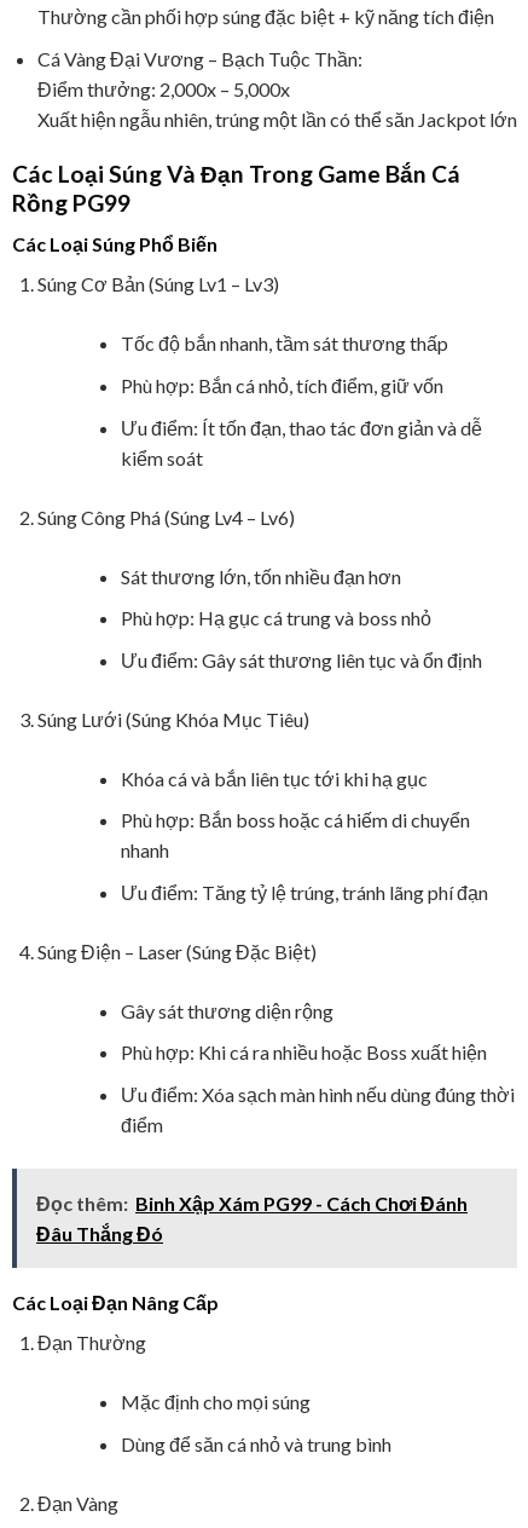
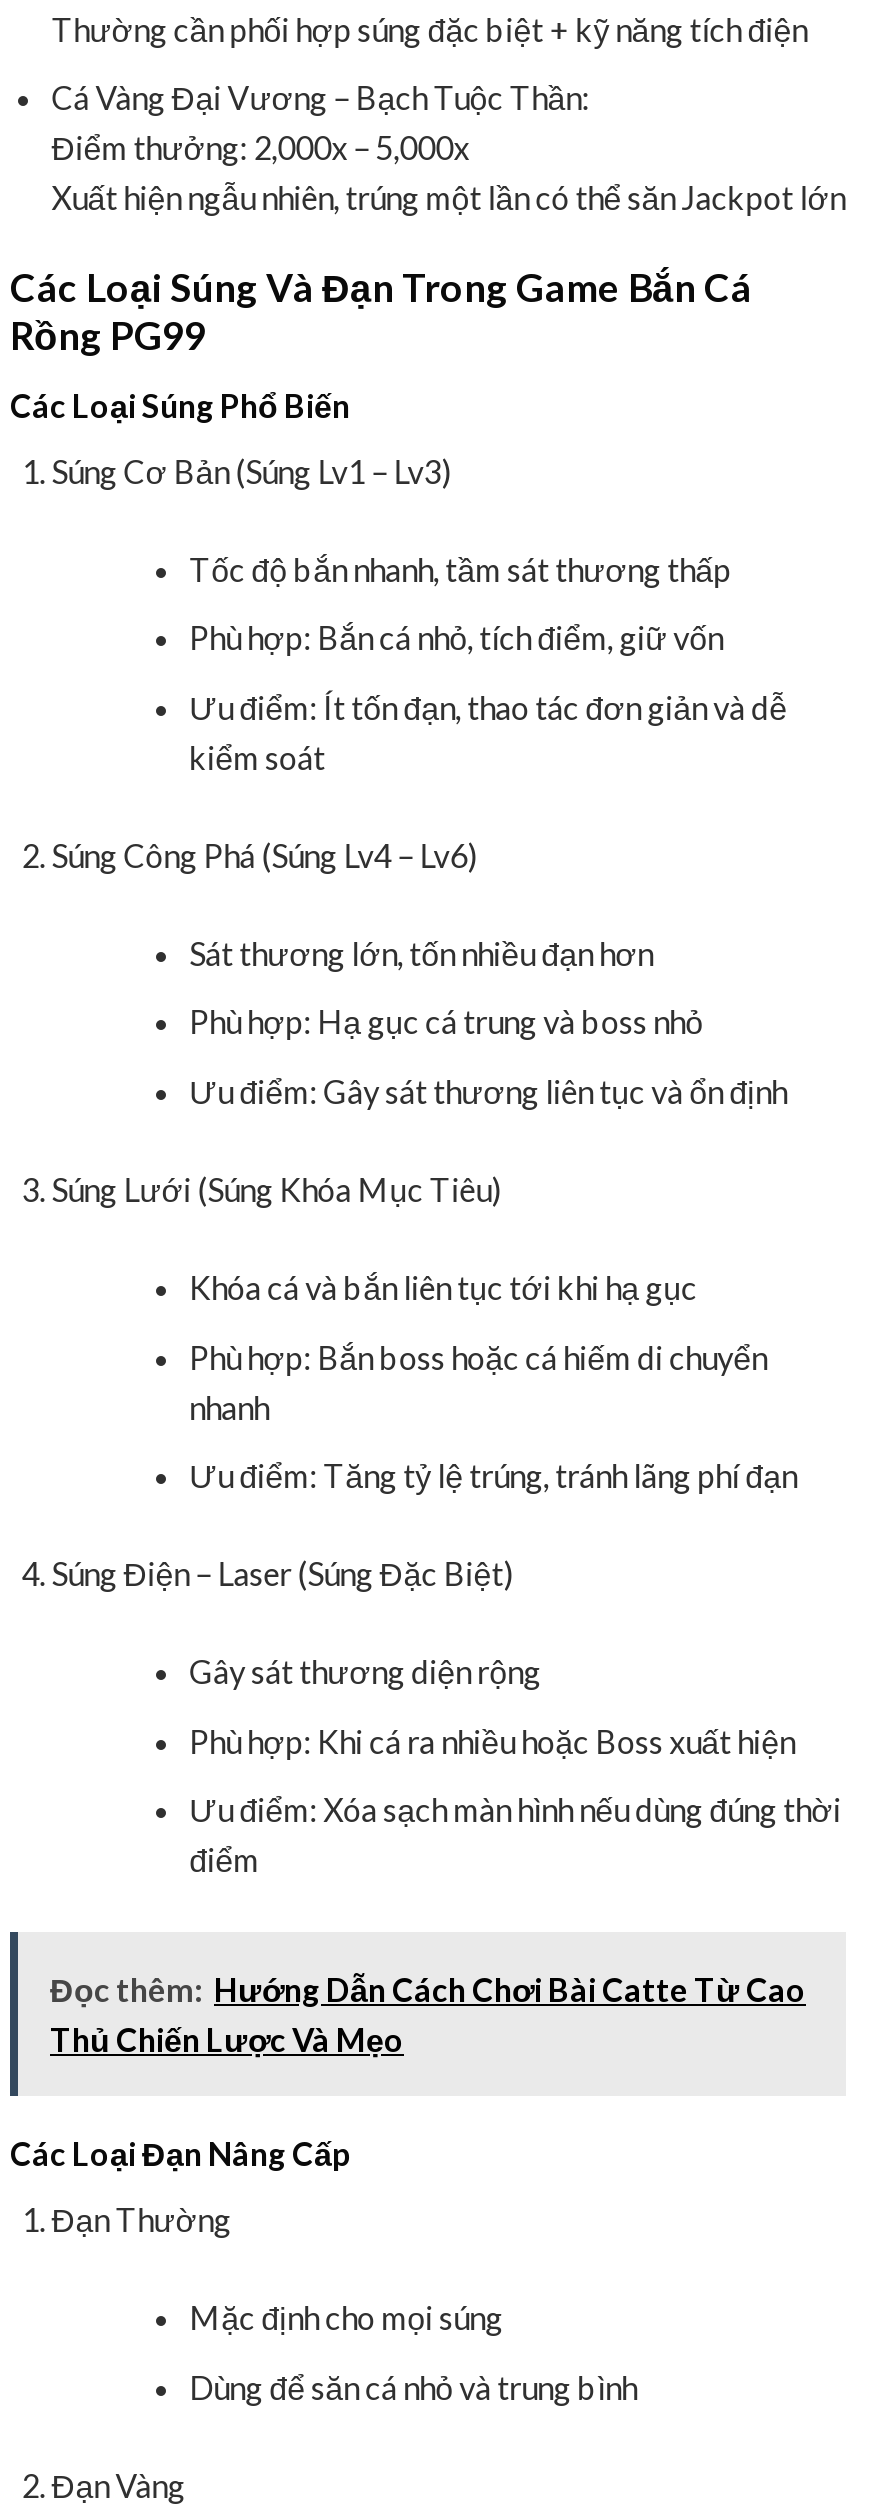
[36,1192,468,1245] Đọc thêm: Binh Xập Xám PG99 - Cách Chơi Đánh | Đâu Thắng Đó -> [50,1970,806,2058] Đọc thêm: Hướng Dẫn Cách Chơi Bài Catte Từ Cao | Thủ Chiến Lược Và Mẹo

